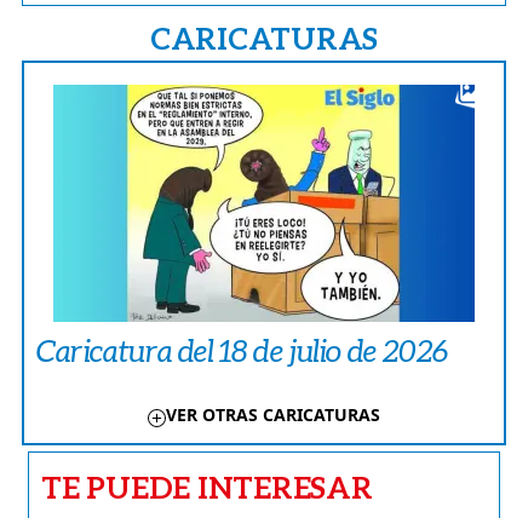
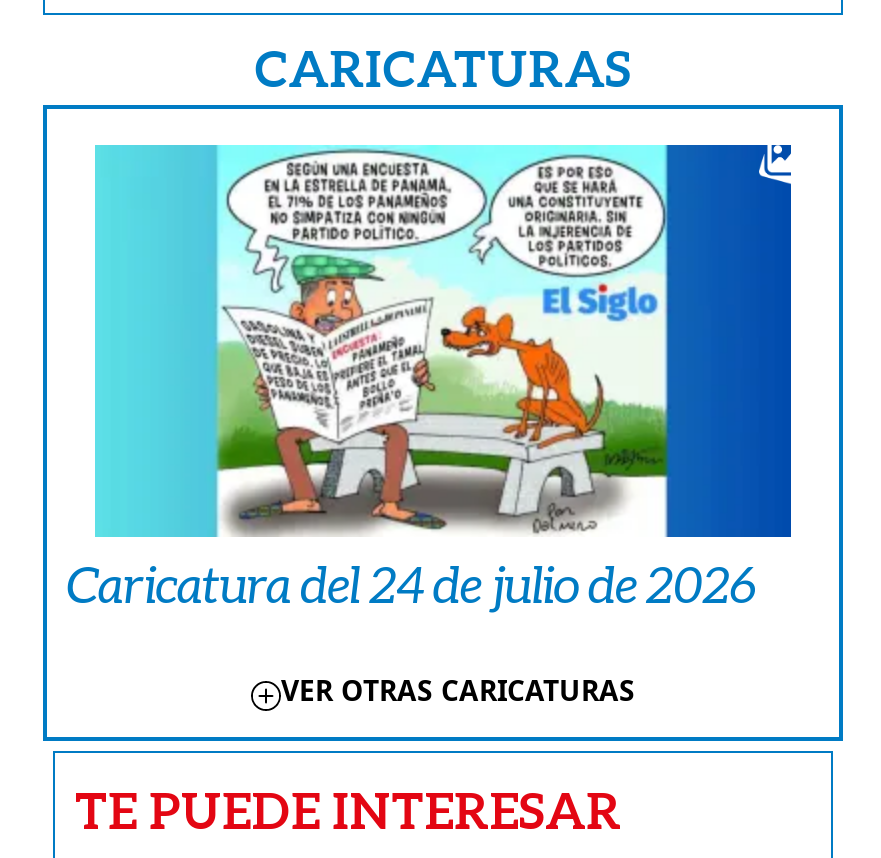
[36,84,448,368] [image] | Caricatura del 18 de julio de 2026 -> [67,143,755,613] [image] | Caricatura del 24 de julio de 2026

